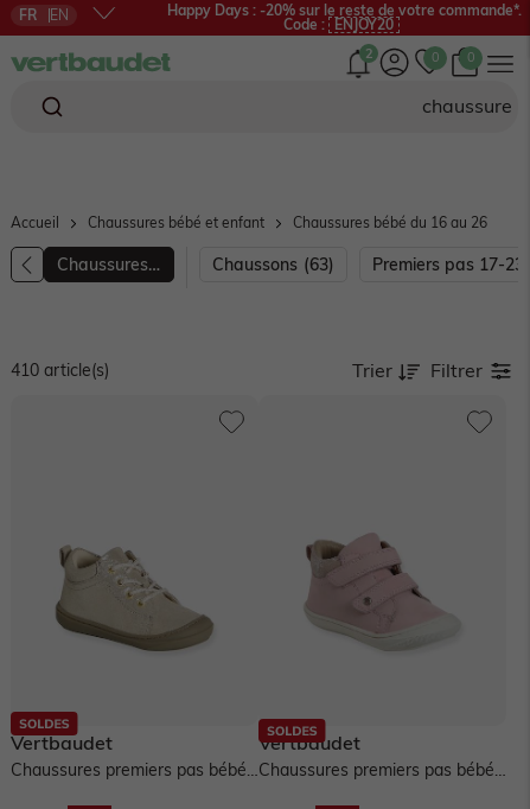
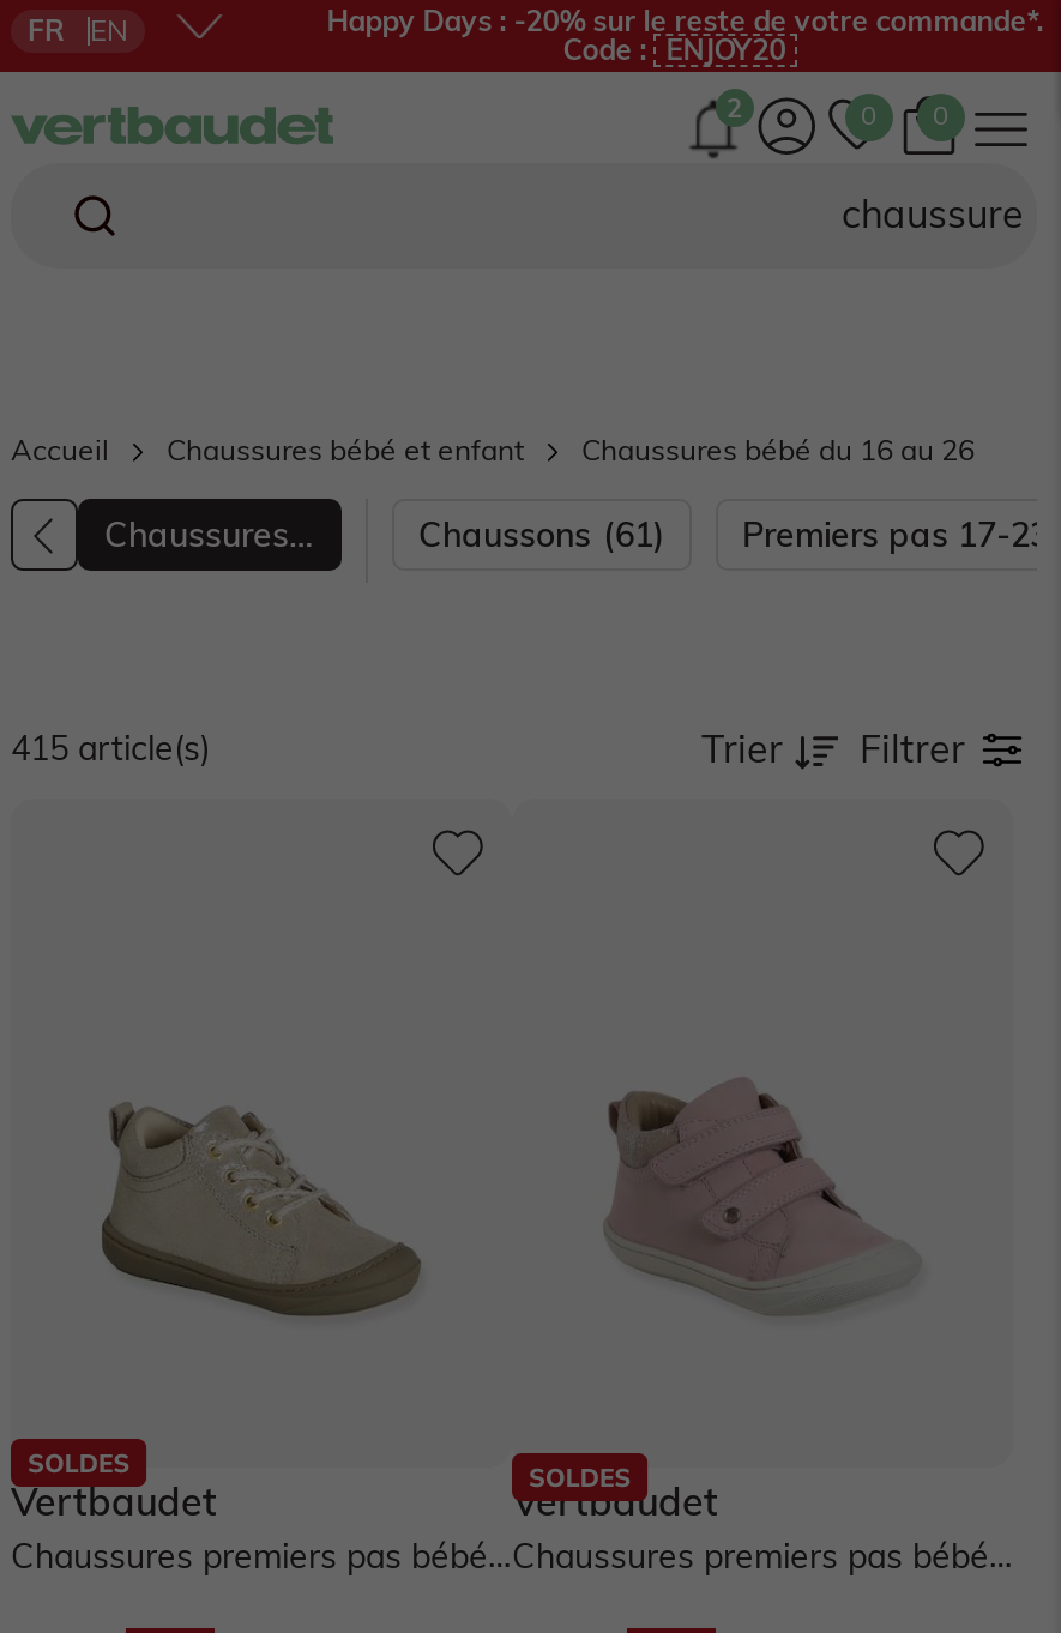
[212,257,334,274] Chaussons (63) -> [418,520,665,554] Chaussons (61)
[11,363,109,380] 410 article(s) -> [11,734,210,767] 415 article(s)

